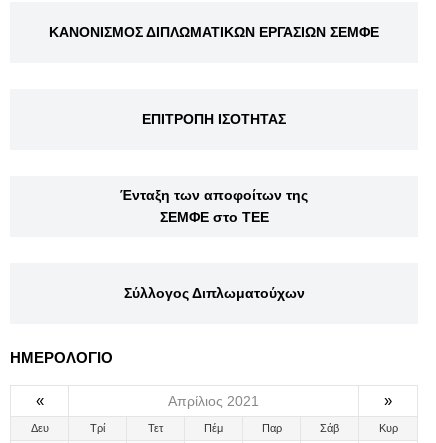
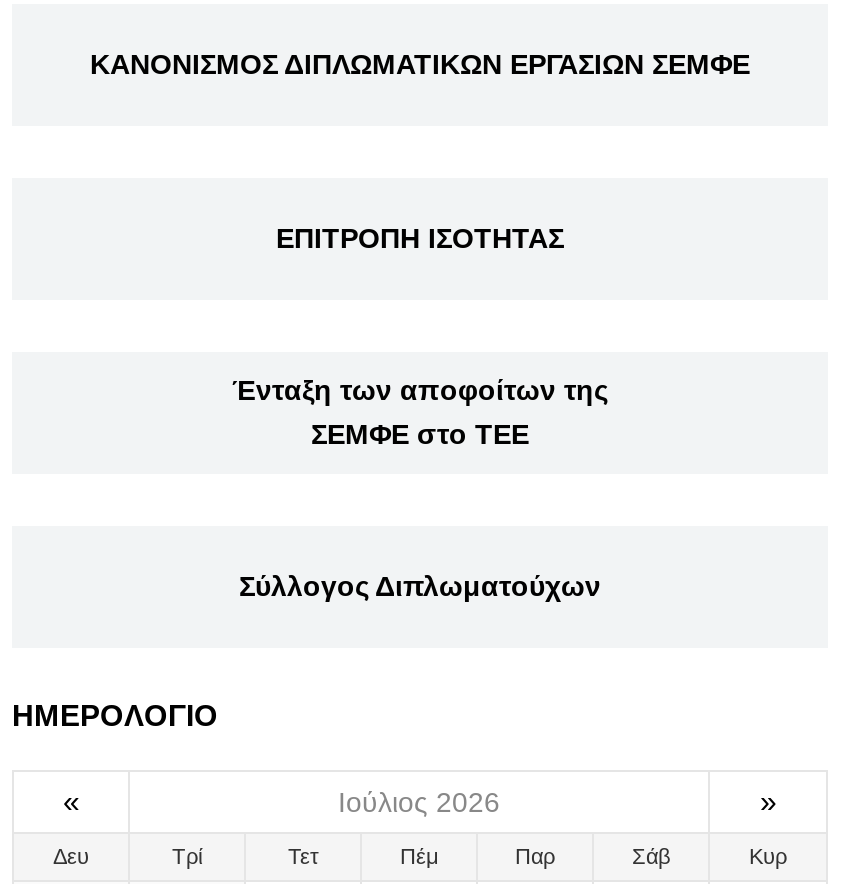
[168,393,259,409] Απρίλιος 2021 -> [338,786,500,818] Ιούλιος 2026

